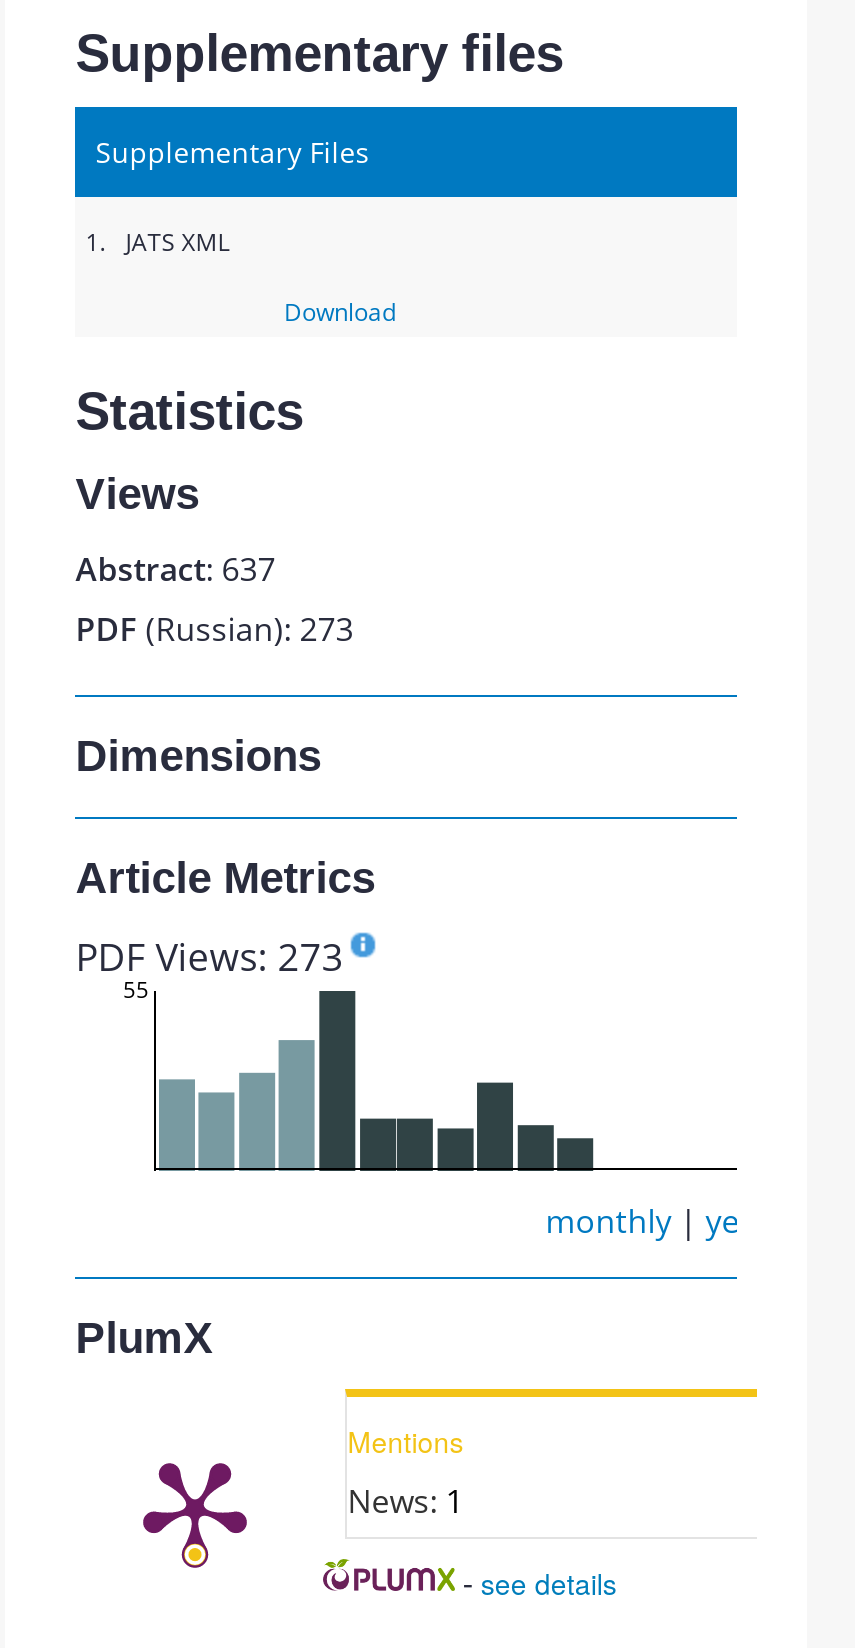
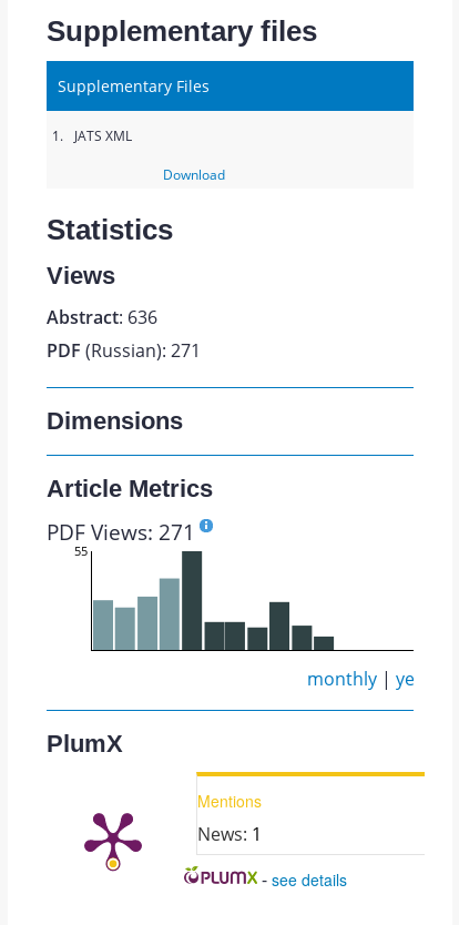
[75,547,275,591] Abstract: 637 -> [47,305,158,329] Abstract: 636
[75,607,353,651] PDF (Russian): 273 -> [47,338,201,363] PDF (Russian): 271
[75,929,343,983] PDF Views: 273 -> [47,517,195,547] PDF Views: 271

